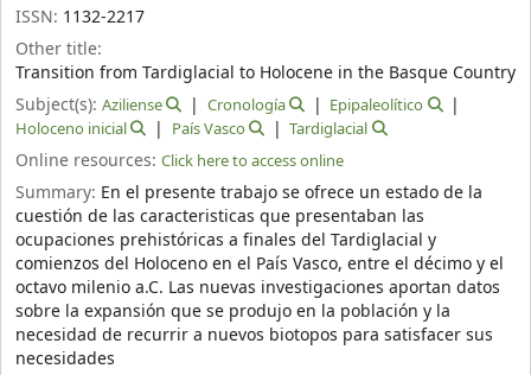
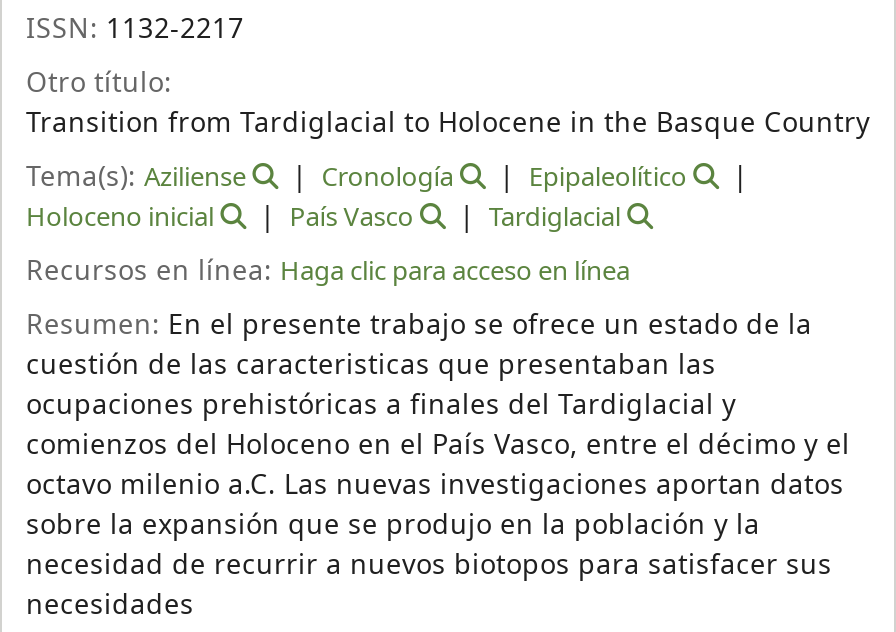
[15,37,102,62] Other title: -> [26,62,172,104] Otro título:
[15,92,162,117] Subject(s): Aziliense -> [26,156,246,198] Tema(s): Aziliense
[15,148,482,205] Online resources: Click here to access online | Summary: En el presente trabajo se ofrece un estado de la -> [26,249,812,345] Recursos en línea: Haga clic para acceso en línea | Resumen: En el presente trabajo se ofrece un estado de la

